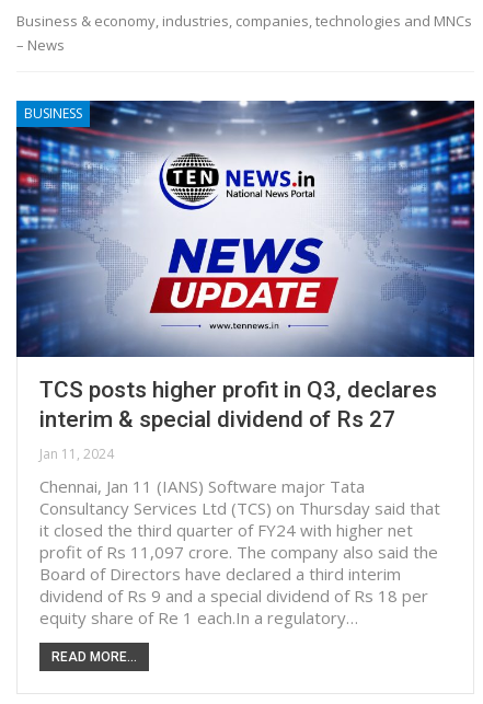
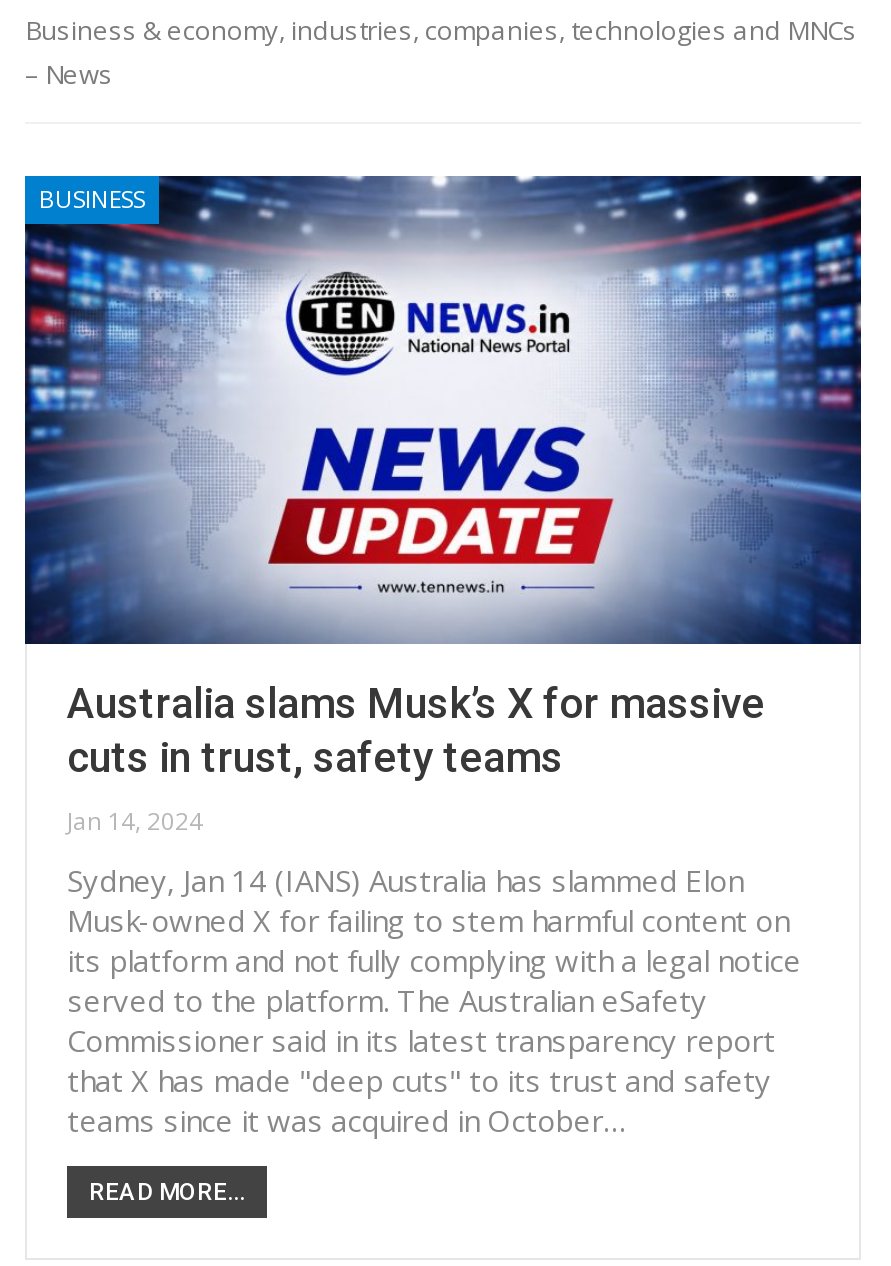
[39,377,437,433] TCS posts higher profit in Q3, declares | interim & special dividend of Rs 27 -> [67,681,765,783] Australia slams Musk’s X for massive | cuts in trust, safety teams
[39,445,114,464] Jan 11, 2024 -> [67,805,203,839] Jan 14, 2024
[39,476,440,629] Chennai, Jan 11 (IANS) Software major Tata | Consultancy Services Ltd (TCS) on Thursday said that | it closed the third quarter of FY24 with higher net | profit of Rs 11,097 crore. The company also said the | Board of Directors have declared a third interim | dividend of Rs 9 and a special dividend of Rs 18 per | equity share of Re 1 each.In a regulatory… -> [67,861,801,1141] Sydney, Jan 14 (IANS) Australia has slammed Elon | Musk-owned X for failing to stem harmful content on | its platform and not fully complying with a legal notice | served to the platform. The Australian eSafety | Commissioner said in its latest transparency report | that X has made "deep cuts" to its trust and safety | teams since it was acquired in October…

